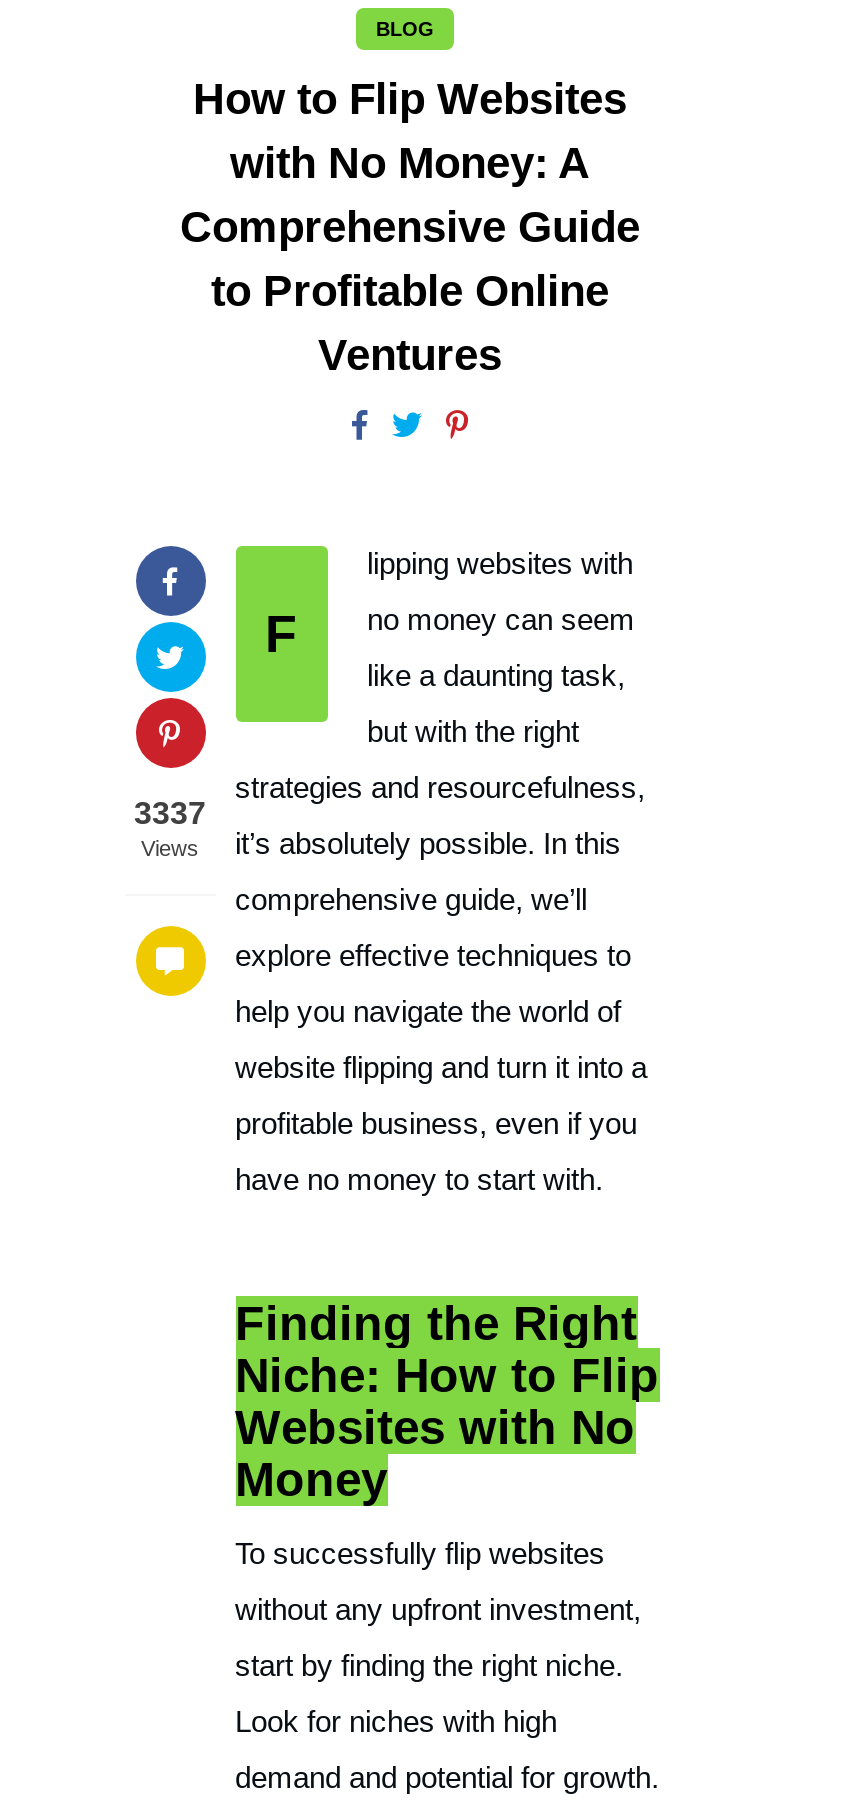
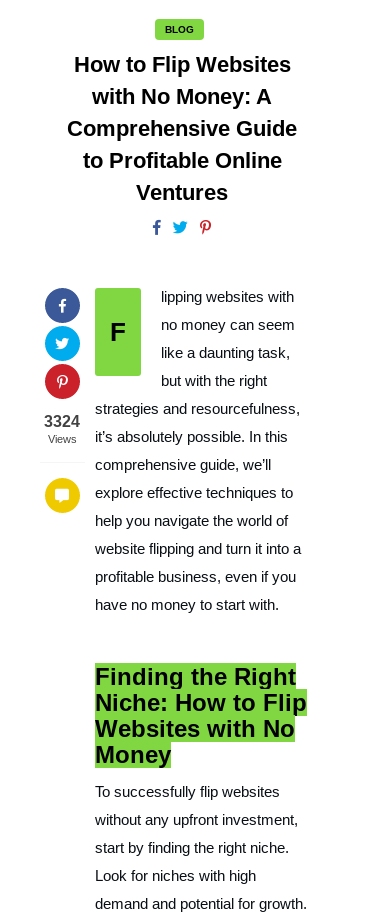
[134,796,206,830] 3337 -> [44,413,80,430] 3324

